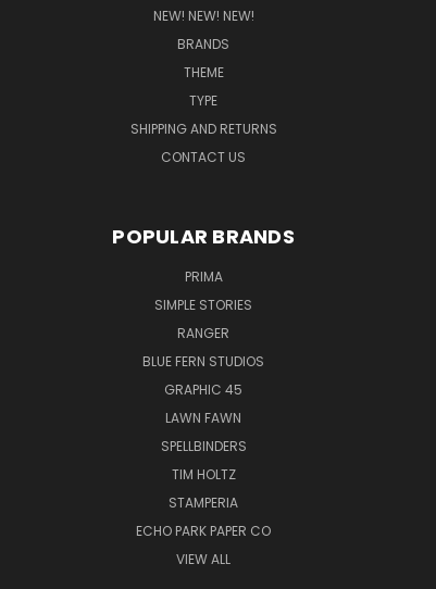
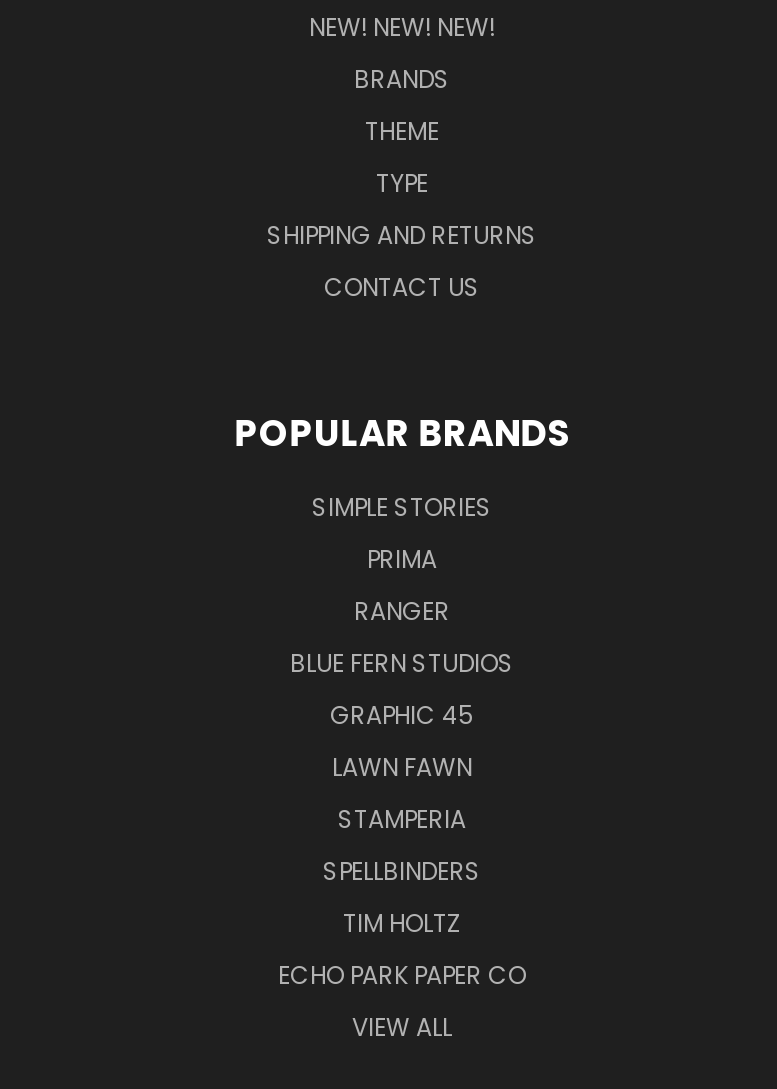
moved [184,267,222,286] -> [367,542,437,576]: PRIMA
moved [154,296,252,314] -> [312,490,492,524]: SIMPLE STORIES
moved [160,437,246,484] -> [323,854,481,940]: SPELLBINDERS | TIM HOLTZ
moved [169,493,238,512] -> [338,802,466,836]: STAMPERIA

